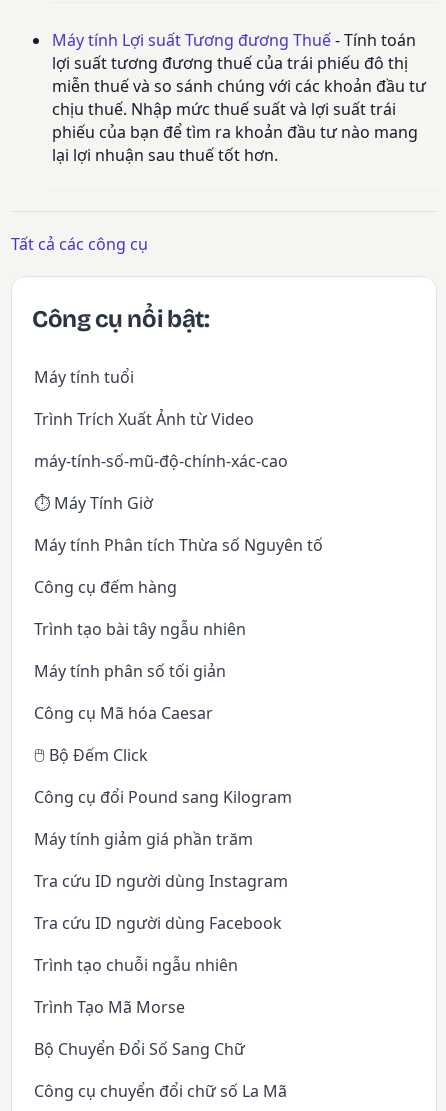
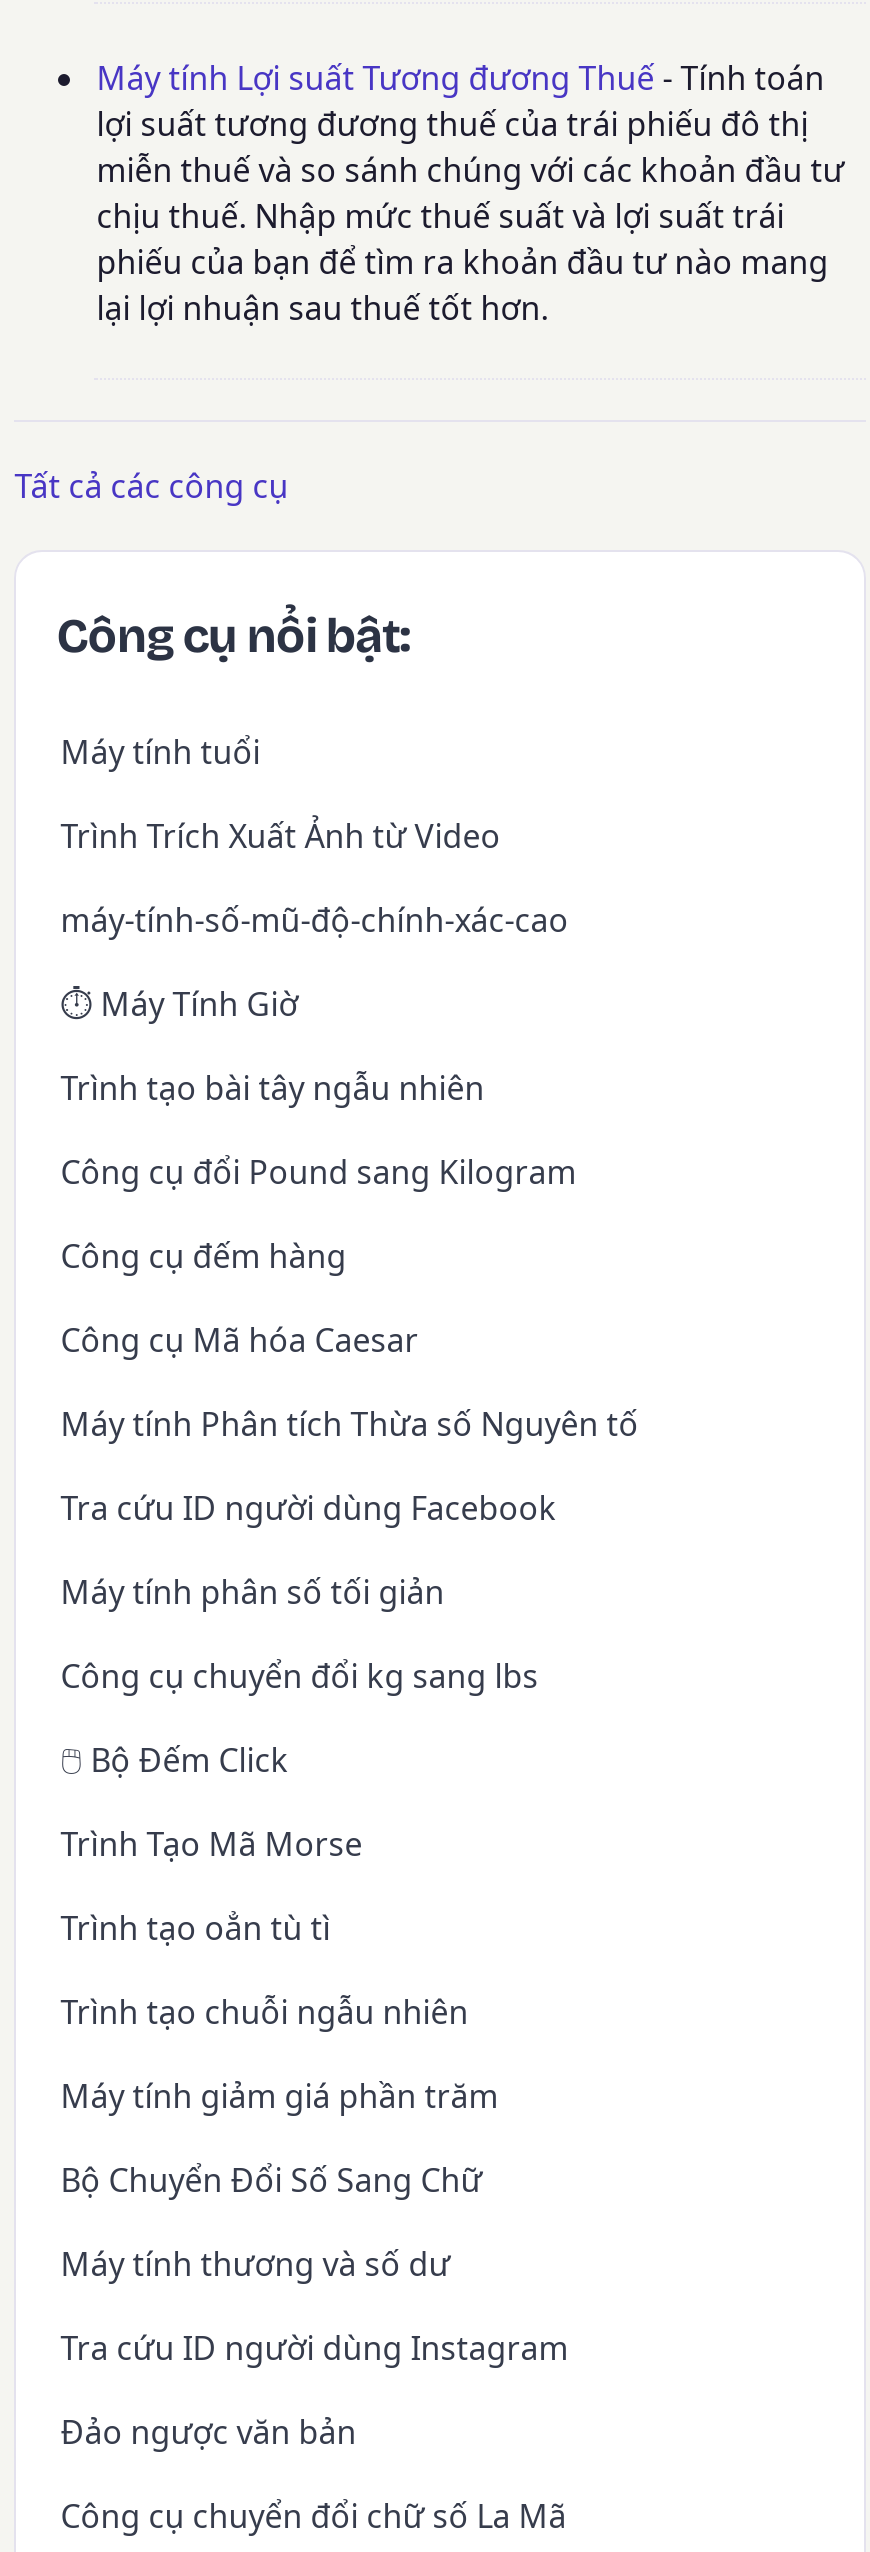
moved [34,576,246,640] -> [60,1066,484,1278]: Công cụ đếm hàng | Trình tạo bài tây ngẫu nhiên
none -> [60,1654,538,1698] Công cụ chuyển đổi kg sang lbs
moved [34,702,213,724] -> [60,1318,418,1362]: Công cụ Mã hóa Caesar
none -> [60,1906,330,1950] Trình tạo oẳn tù tì
moved [34,786,292,808] -> [60,1150,576,1194]: Công cụ đổi Pound sang Kilogram
moved [34,828,253,850] -> [60,2074,498,2118]: Máy tính giảm giá phần trăm
none -> [60,2242,450,2286] Máy tính thương và số dư
moved [34,870,288,892] -> [60,2326,568,2370]: Tra cứu ID người dùng Instagram
none -> [60,2410,356,2454] Đảo ngược văn bản
moved [34,912,282,934] -> [60,1486,556,1530]: Tra cứu ID người dùng Facebook
moved [34,954,238,1018] -> [60,1822,468,2034]: Trình tạo chuỗi ngẫu nhiên | Trình Tạo Mã Morse
moved [34,1038,245,1060] -> [60,2158,482,2202]: Bộ Chuyển Đổi Số Sang Chữ

